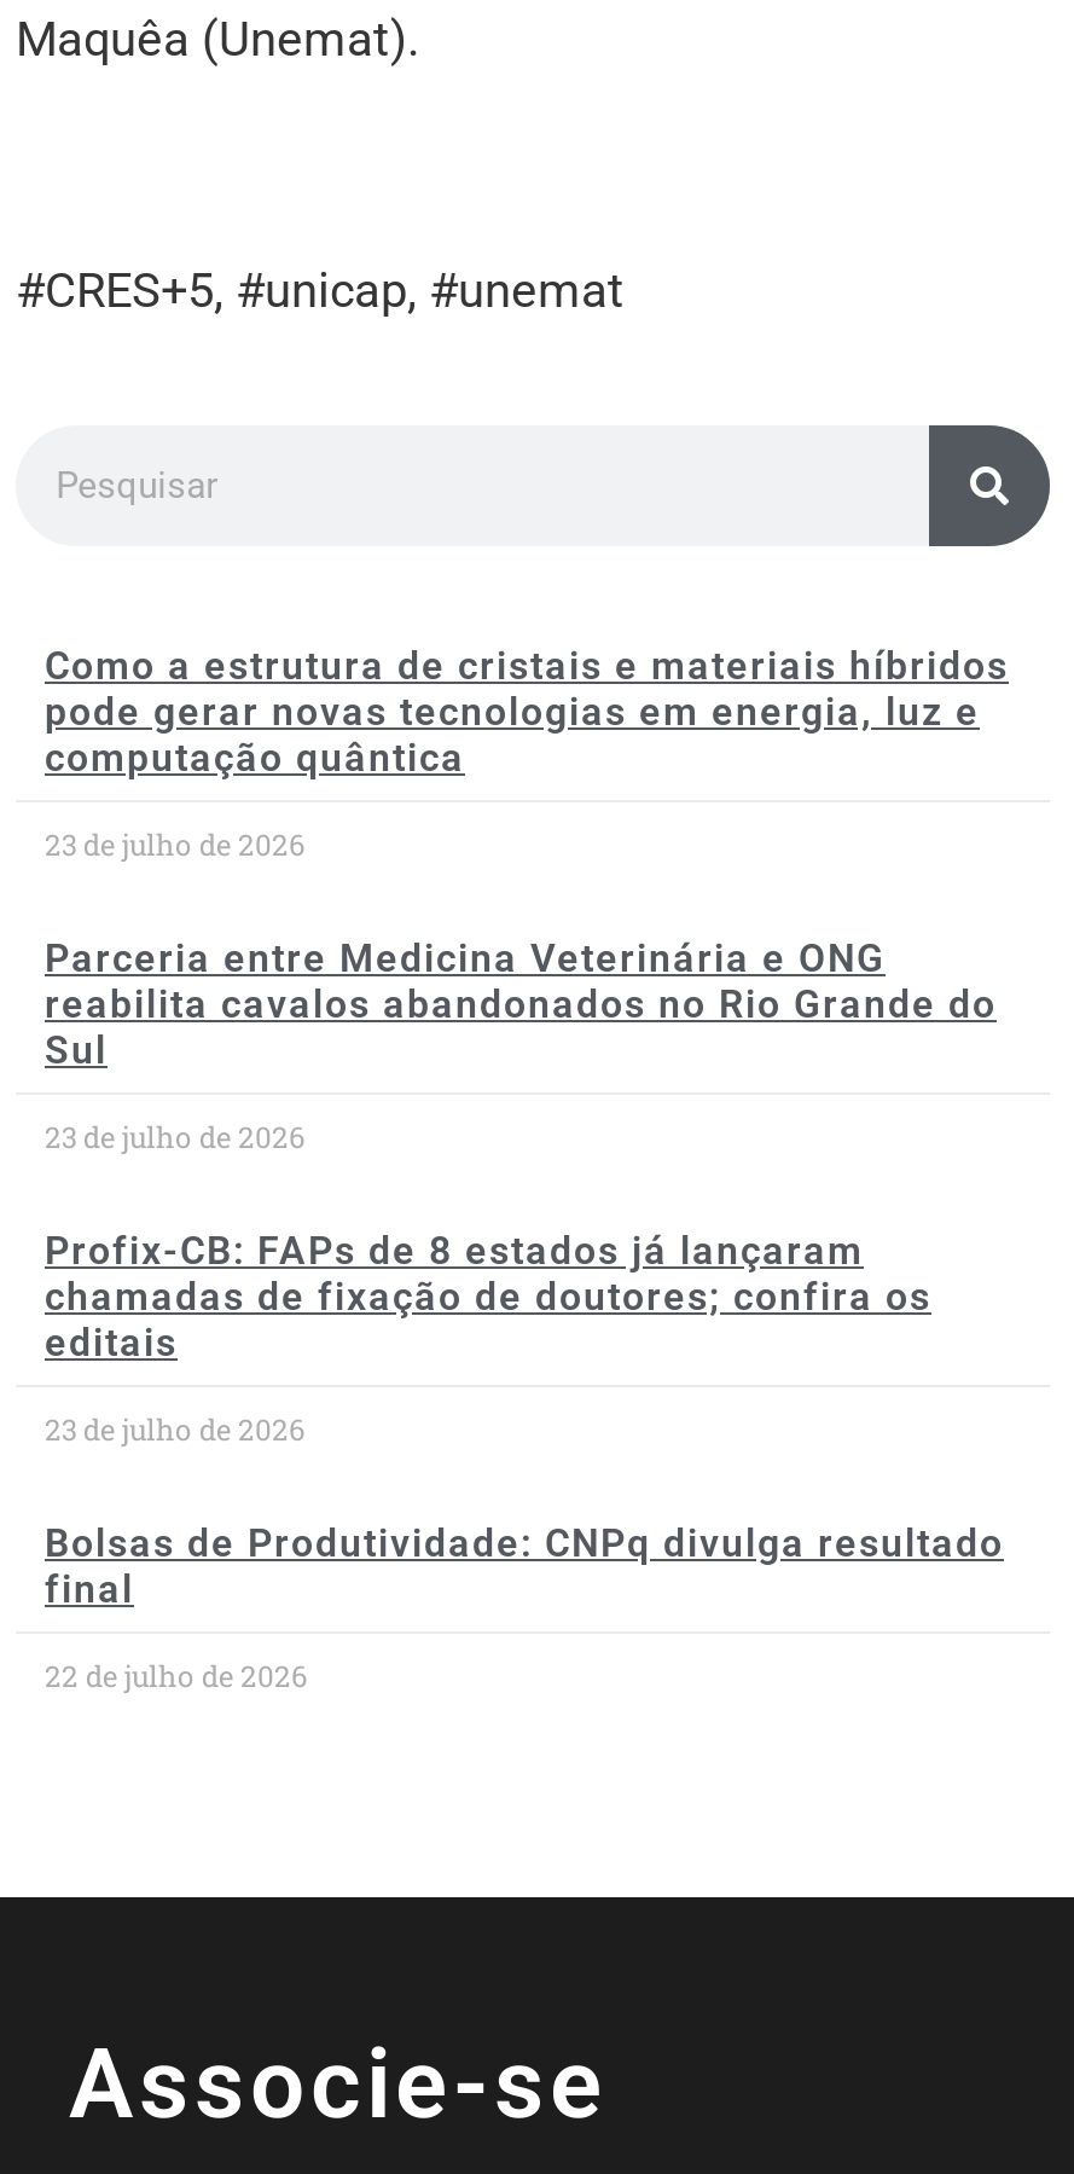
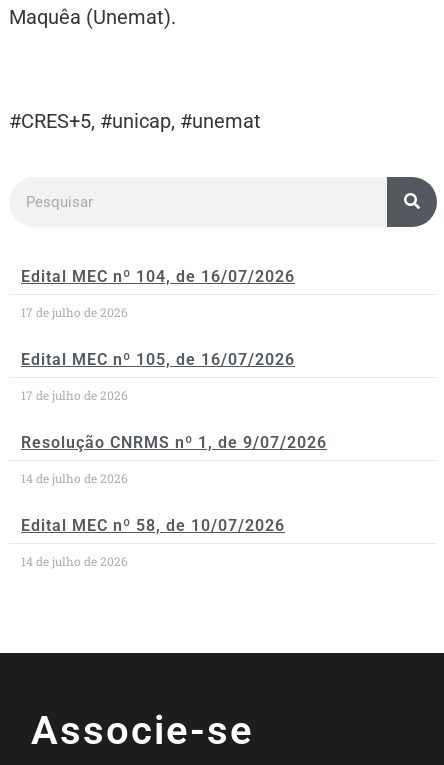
[45,644,1009,782] Como a estrutura de cristais e materiais híbridos | pode gerar novas tecnologias em energia, luz e | computação quântica -> [21,266,295,285] Edital MEC nº 104, de 16/07/2026
[45,825,306,864] 23 de julho de 2026 -> [21,303,128,319] 17 de julho de 2026
[45,937,997,1074] Parceria entre Medicina Veterinária e ONG | reabilita cavalos abandonados no Rio Grande do | Sul -> [21,349,295,368] Edital MEC nº 105, de 16/07/2026
[45,1118,306,1156] 23 de julho de 2026 -> [21,386,128,402] 17 de julho de 2026
[45,1229,931,1367] Profix-CB: FAPs de 8 estados já lançaram | chamadas de fixação de doutores; confira os | editais -> [21,432,327,451] Resolução CNRMS nº 1, de 9/07/2026
[45,1410,306,1449] 23 de julho de 2026 -> [21,469,128,485] 14 de julho de 2026
[45,1521,1004,1613] Bolsas de Produtividade: CNPq divulga resultado | final -> [21,515,285,534] Edital MEC nº 58, de 10/07/2026
[45,1657,308,1695] 22 de julho de 2026 -> [21,552,128,568] 14 de julho de 2026

